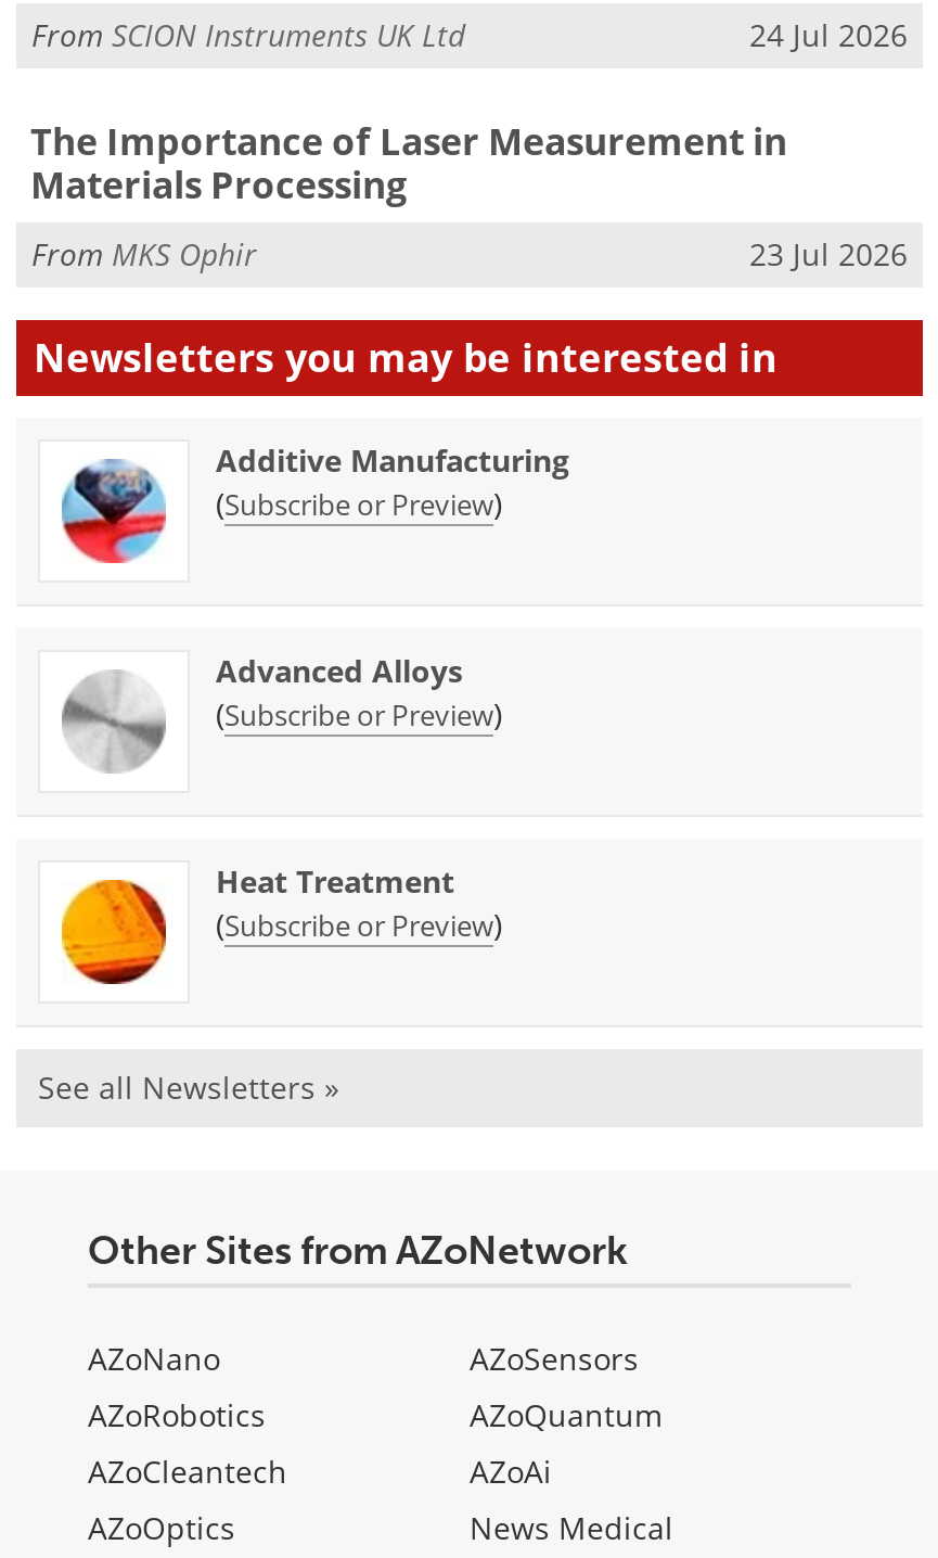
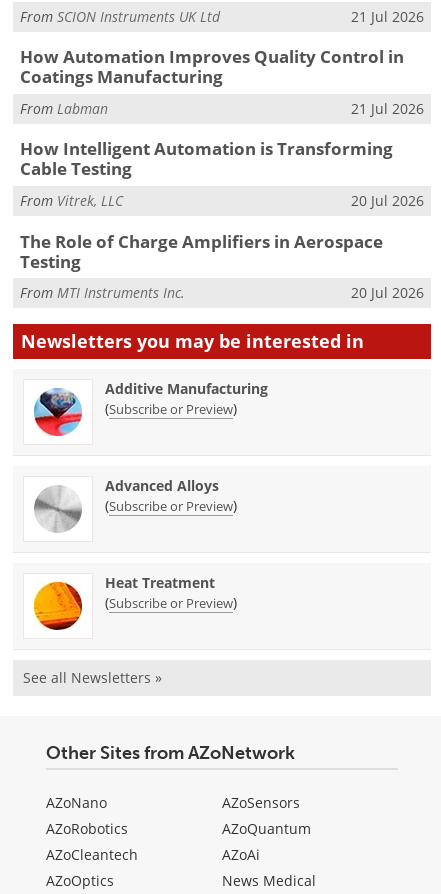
[30,14,908,273] 24 Jul 2026 | The Importance of Laser Measurement in | Materials Processing | From MKS Ophir | 23 Jul 2026 -> [19,7,424,302] 21 Jul 2026 | How Automation Improves Quality Control in | Coatings Manufacturing | From Labman | 21 Jul 2026 | How Intelligent Automation is Transforming | Cable Testing | From Vitrek, LLC | 20 Jul 2026 | The Role of Charge Amplifiers in Aerospace | Testing | From MTI Instruments Inc. | 20 Jul 2026

